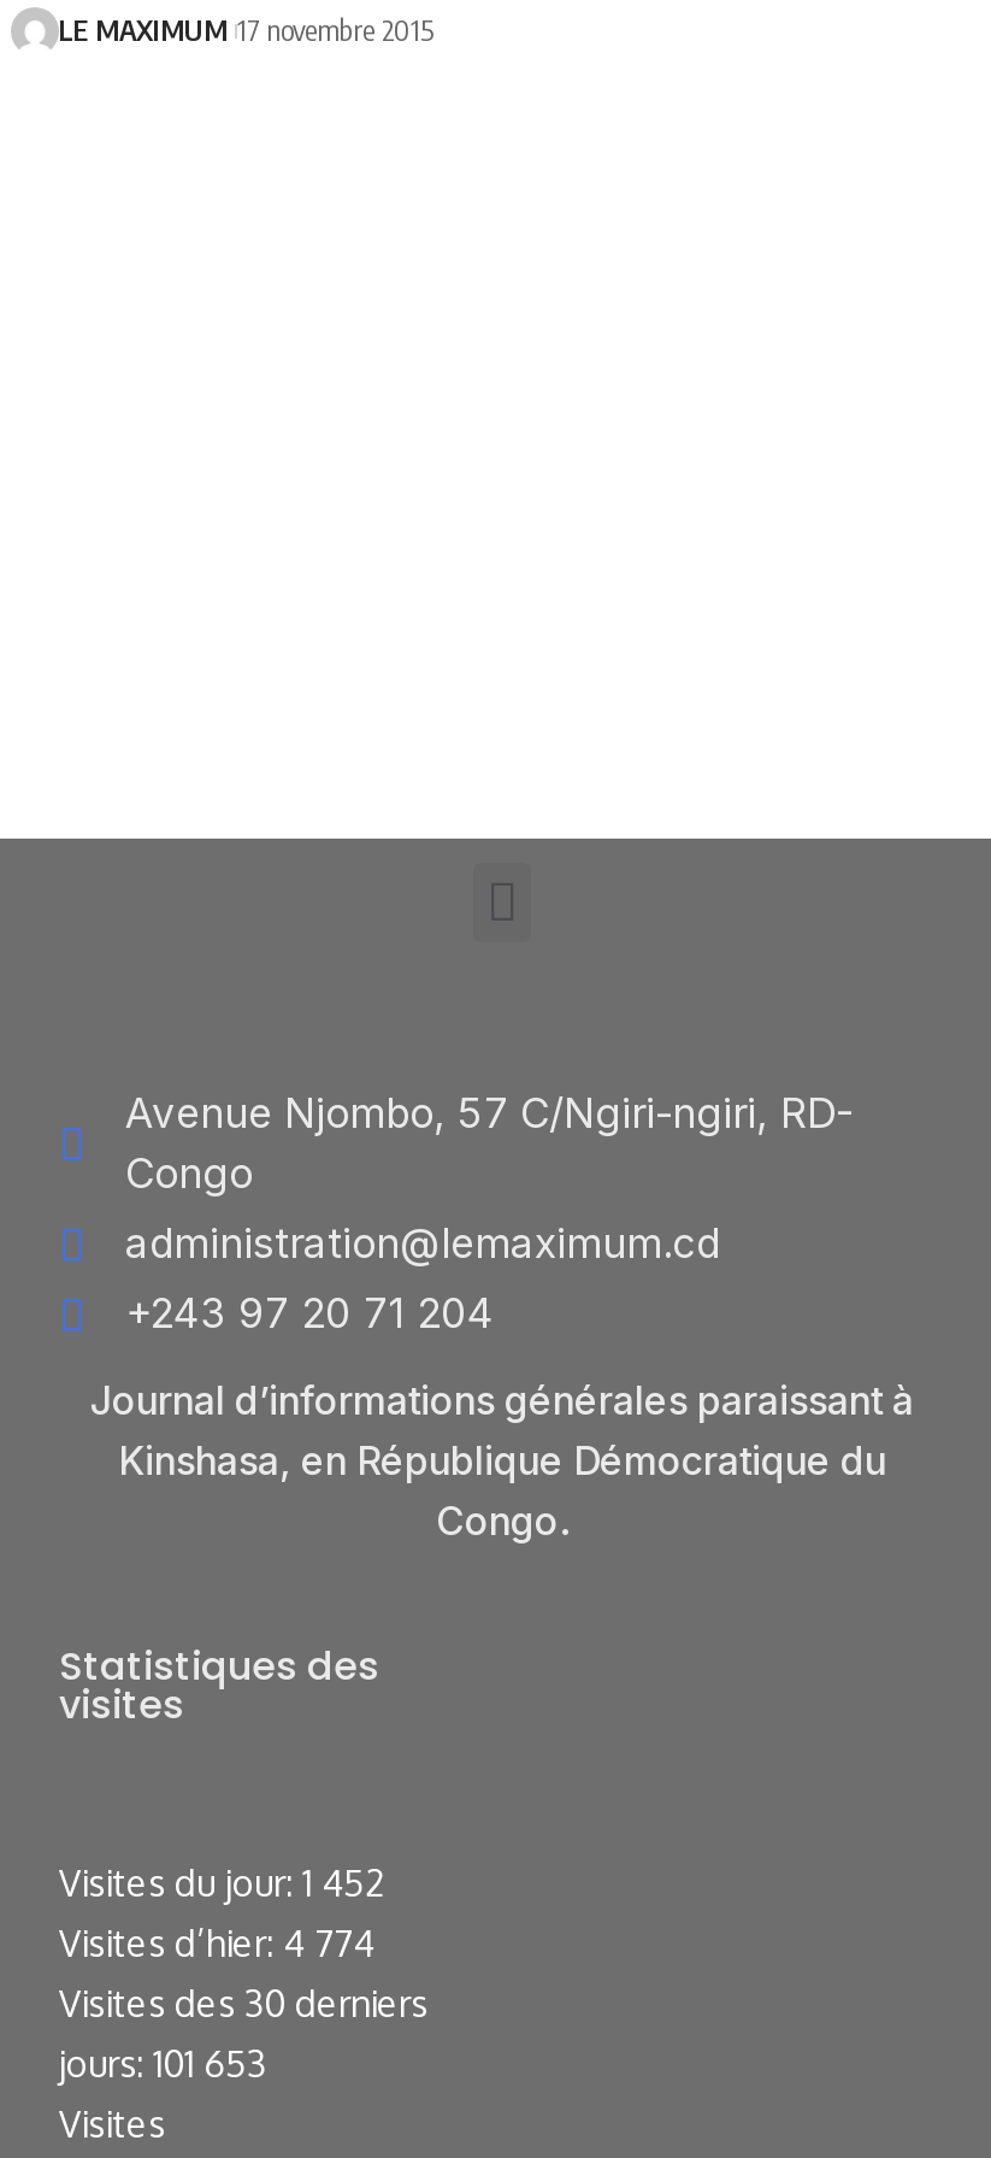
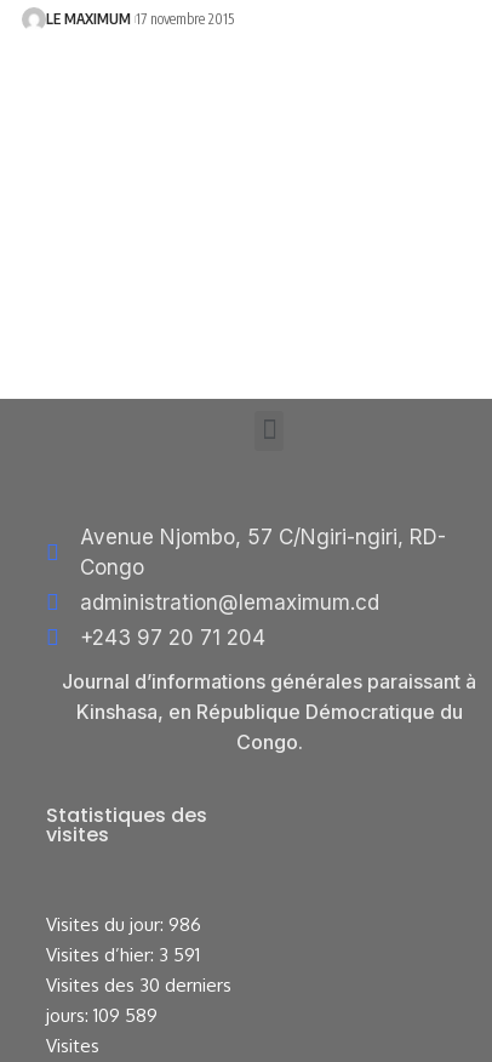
[59,1861,384,1906] Visites du jour: 1 452 -> [46,912,201,935] Visites du jour: 986
[59,1921,374,1967] Visites d’hier: 4 774 -> [46,943,200,966] Visites d’hier: 3 591
[59,2041,266,2087] jours: 101 653 -> [46,1003,158,1026] jours: 109 589

